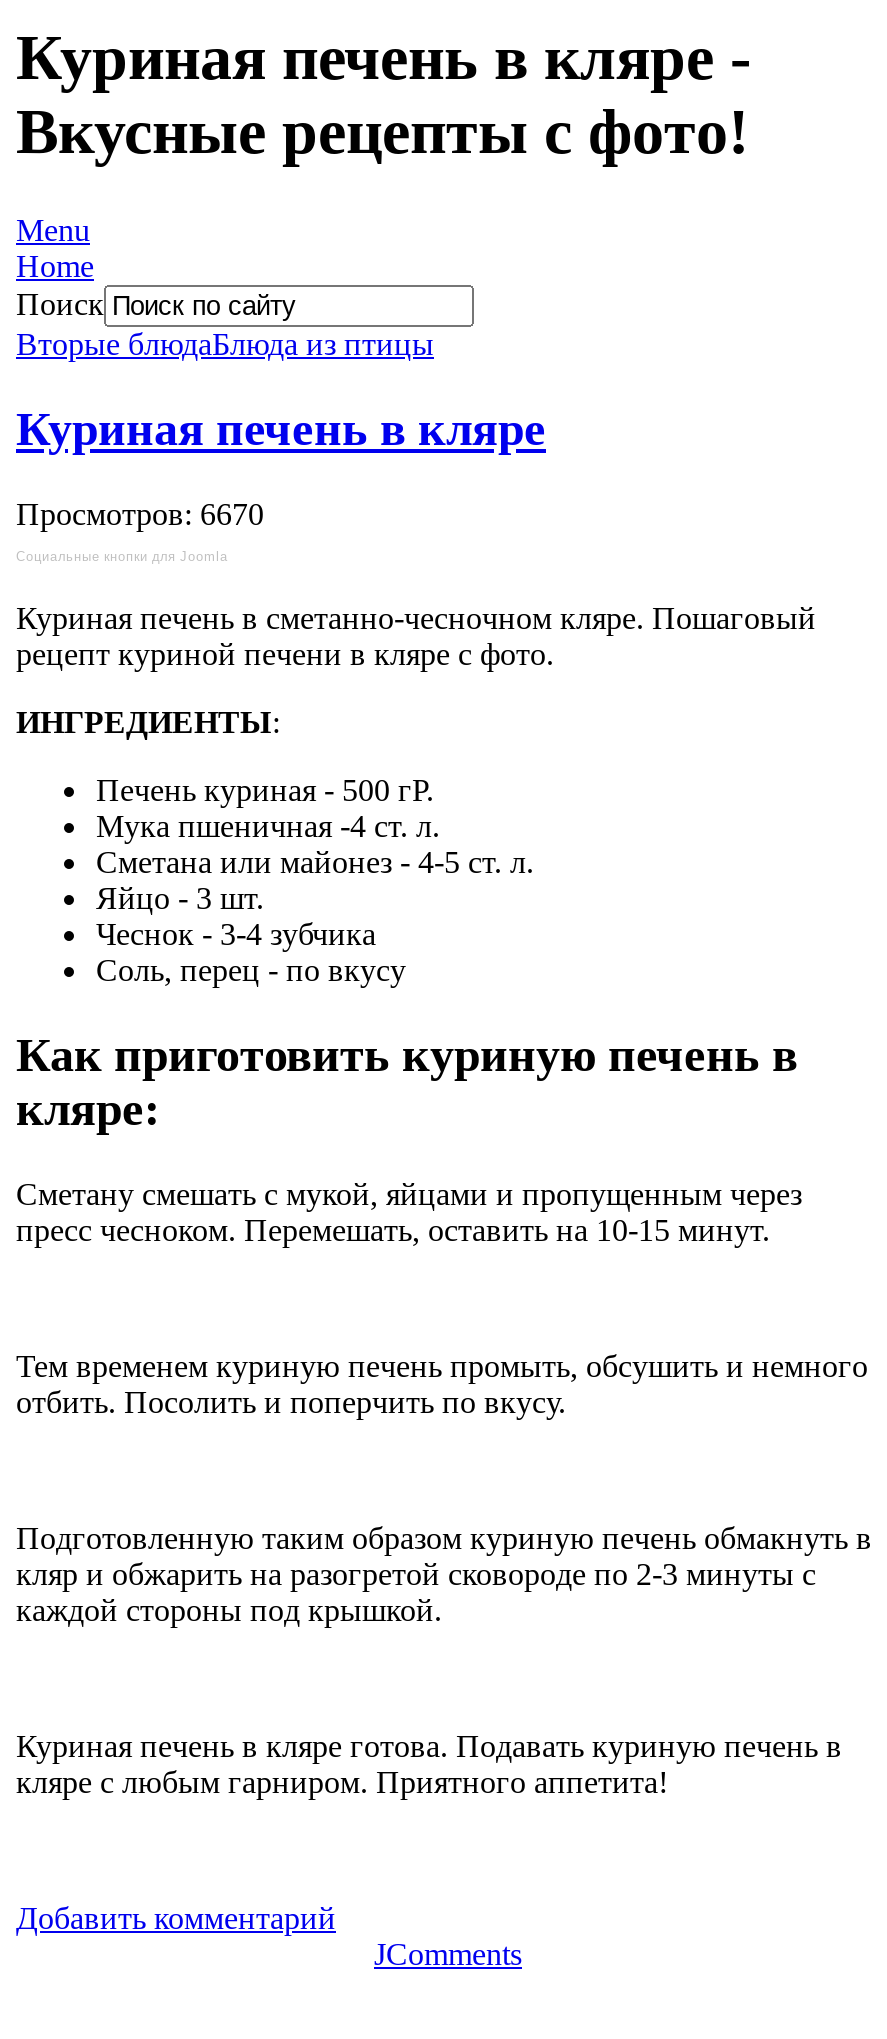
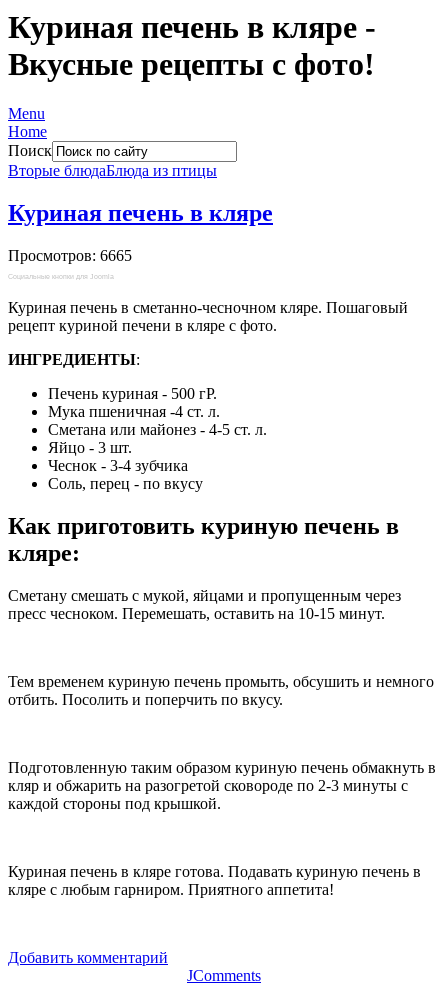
[16,496,264,530] Просмотров: 6670 -> [8,247,132,264] Просмотров: 6665

